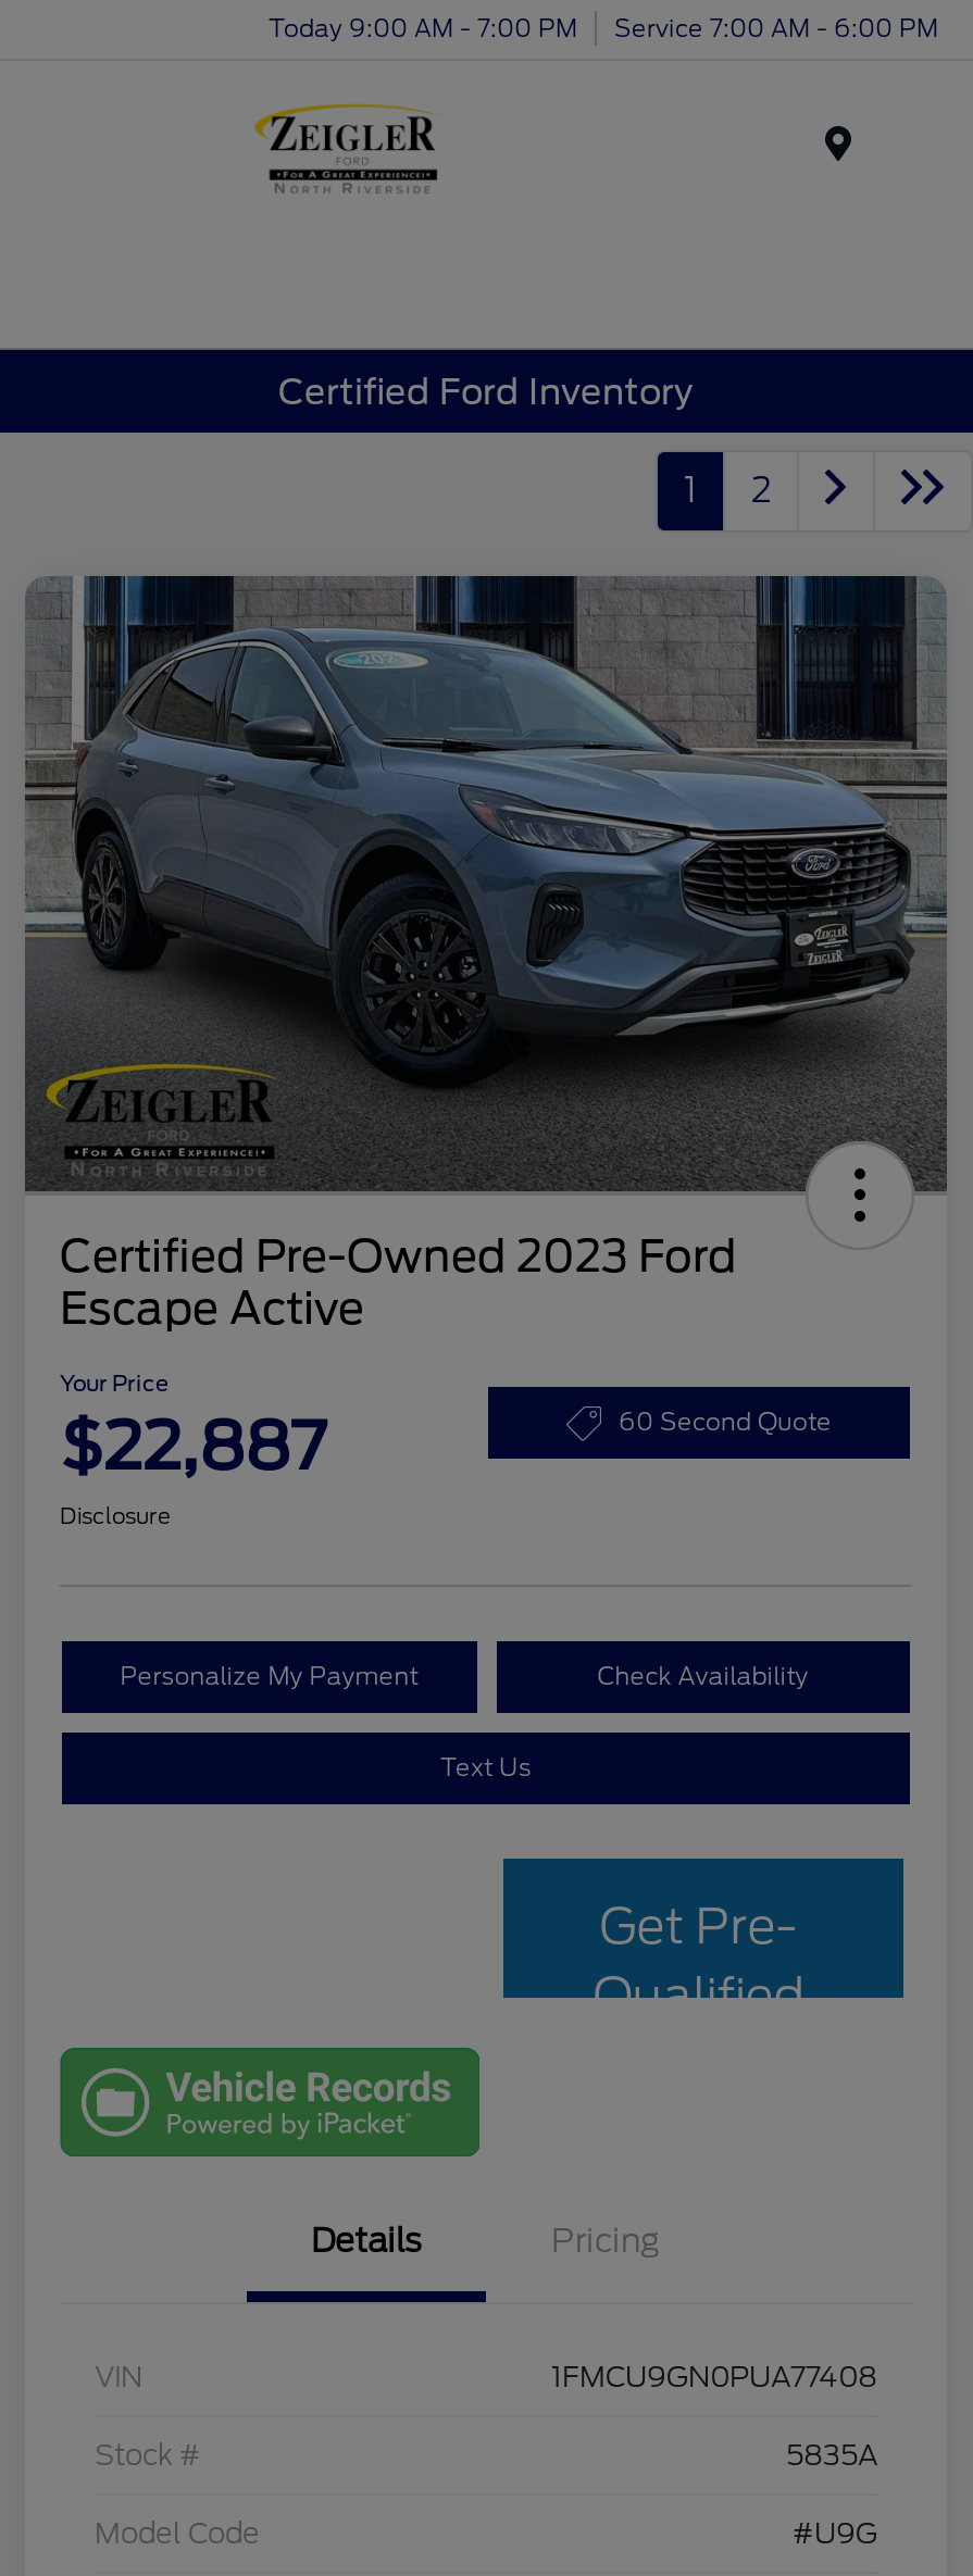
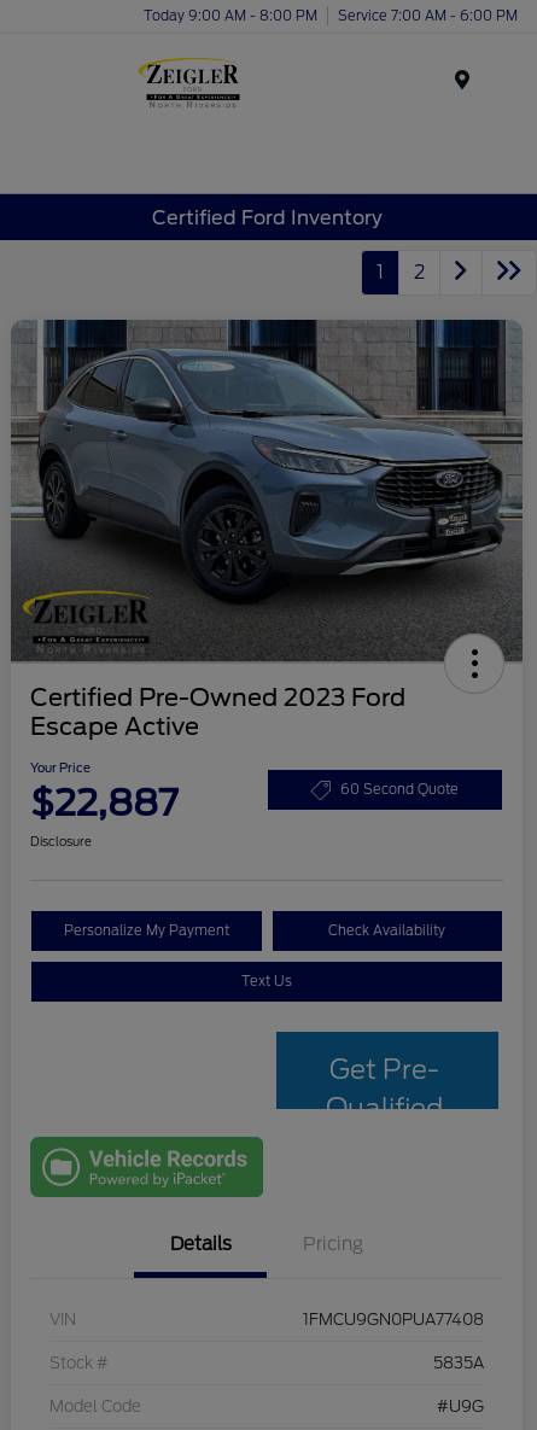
[269,12,938,42] Today 9:00 AM - 7:00 PM Service 7:00 AM - 6:00 PM -> [144,7,518,24] Today 9:00 AM - 8:00 PM Service 7:00 AM - 6:00 PM

